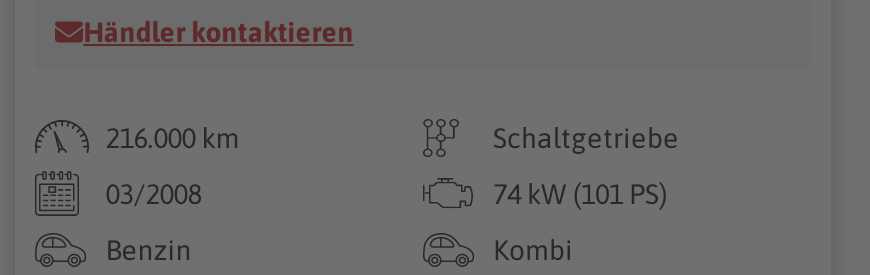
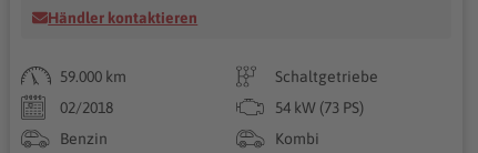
[105,121,239,153] 216.000 km -> [60,67,127,85] 59.000 km
[105,177,201,209] 03/2008 -> [60,98,113,116] 02/2018
[493,177,667,209] 74 kW (101 PS) -> [275,98,364,116] 54 kW (73 PS)

